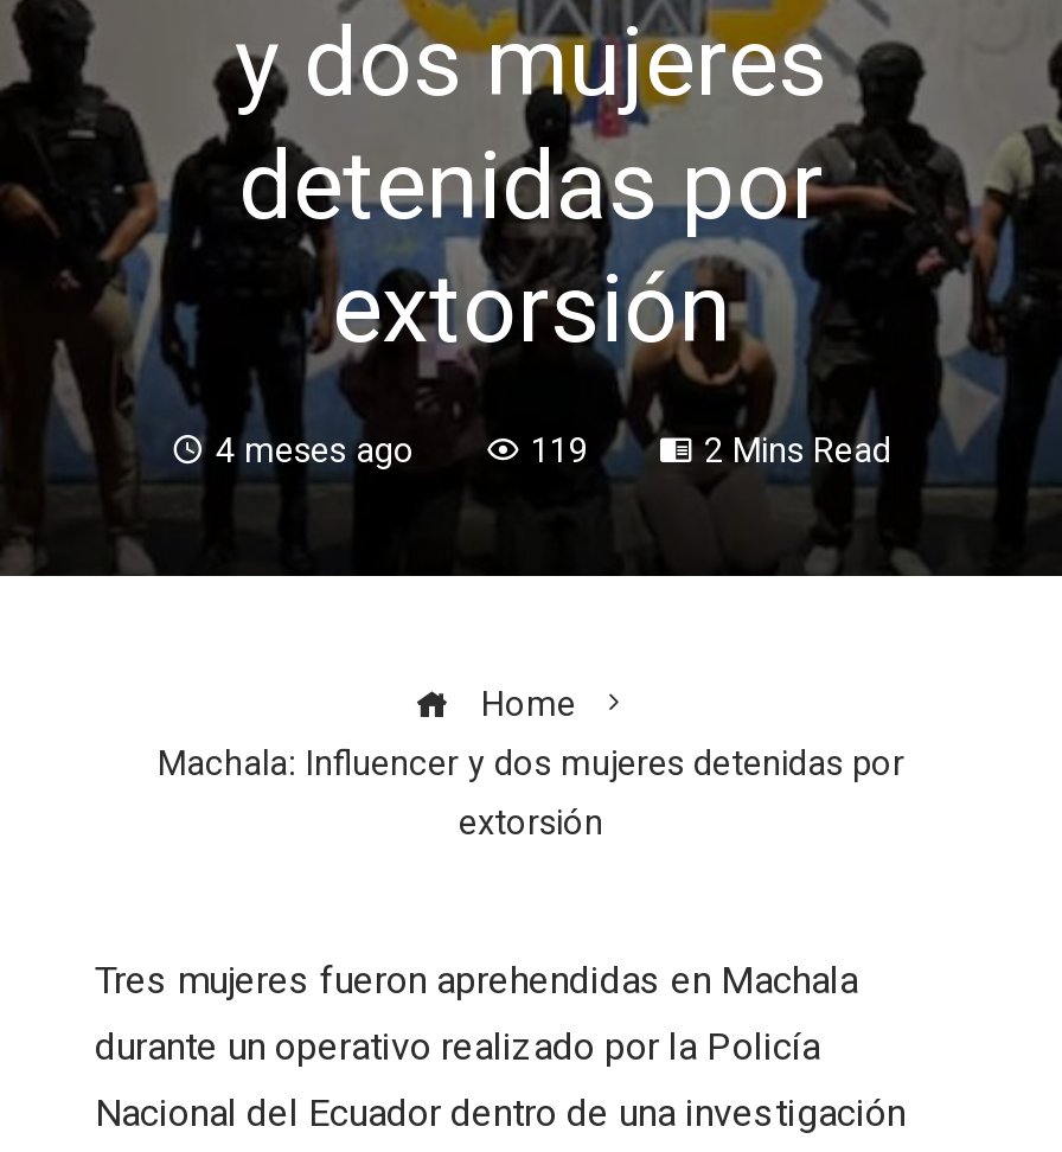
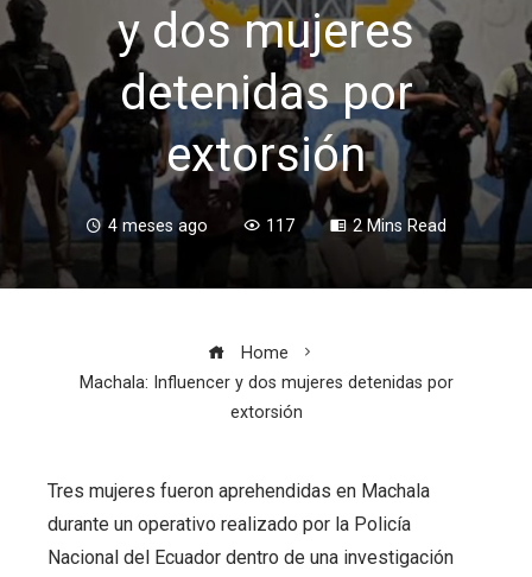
[531,431,588,472] 119 -> [266,216,294,236] 117

